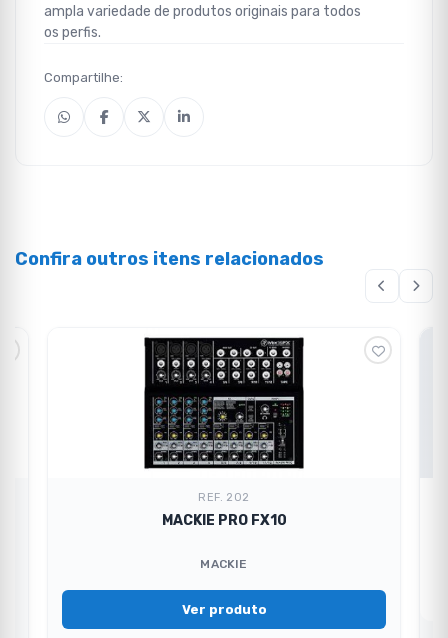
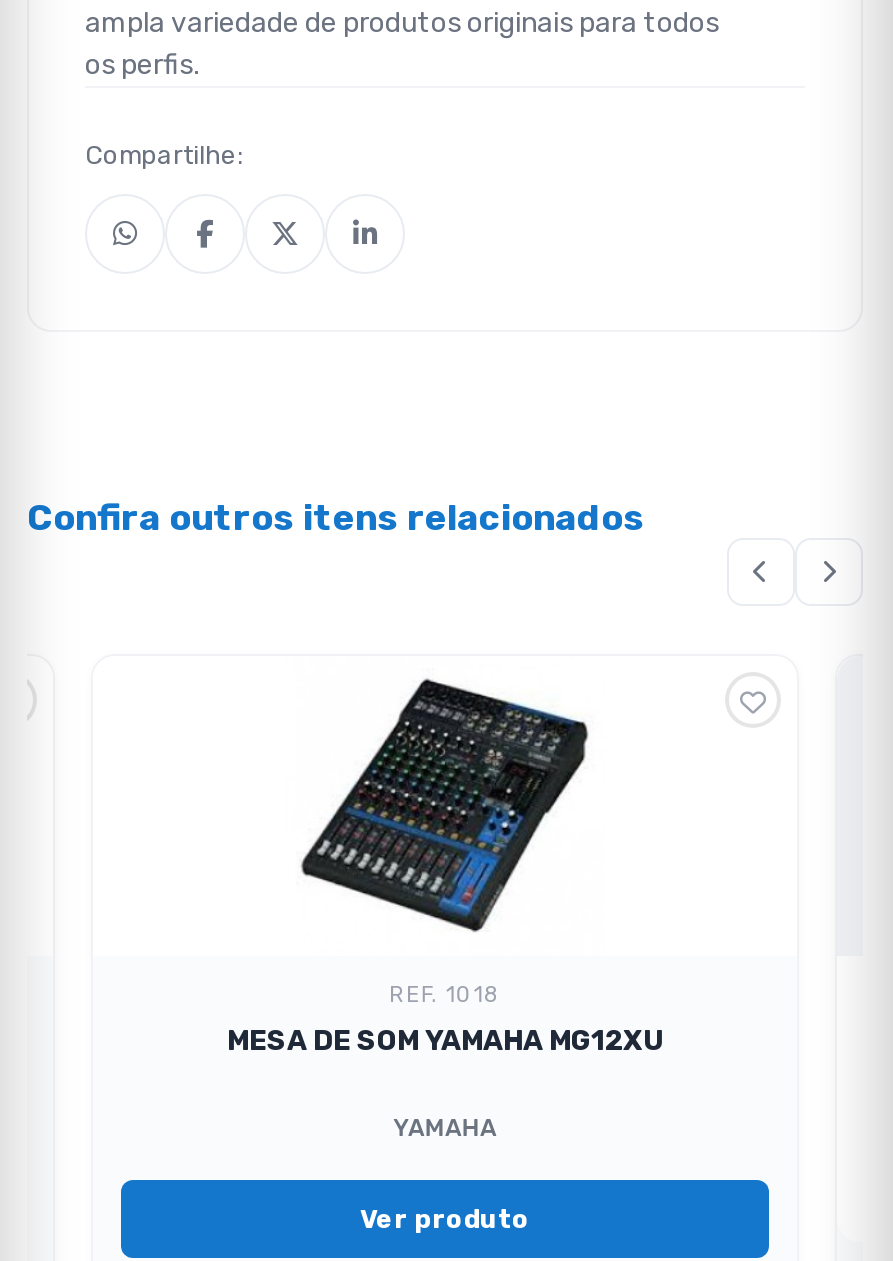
[143,336,305,504] [image] | REF. 202 -> [285,674,605,1008] [image] | REF. 1018
[161,512,286,529] MACKIE PRO FX10 -> [227,1024,663,1058] MESA DE SOM YAMAHA MG12XU
[200,557,248,571] MACKIE -> [394,1114,496,1142] YAMAHA

